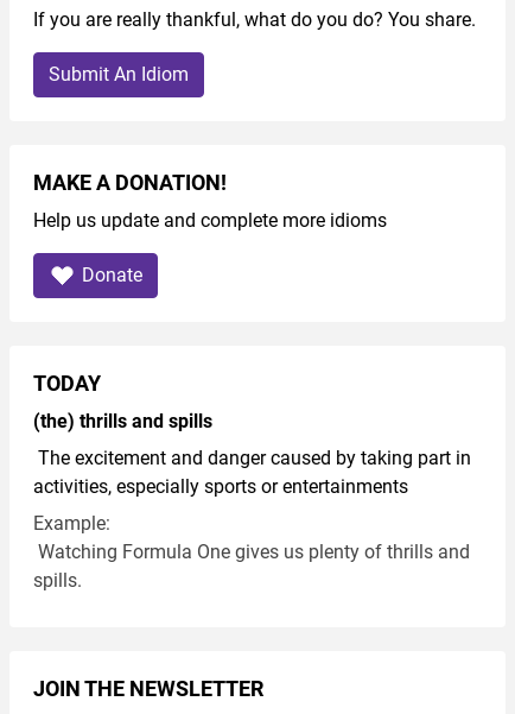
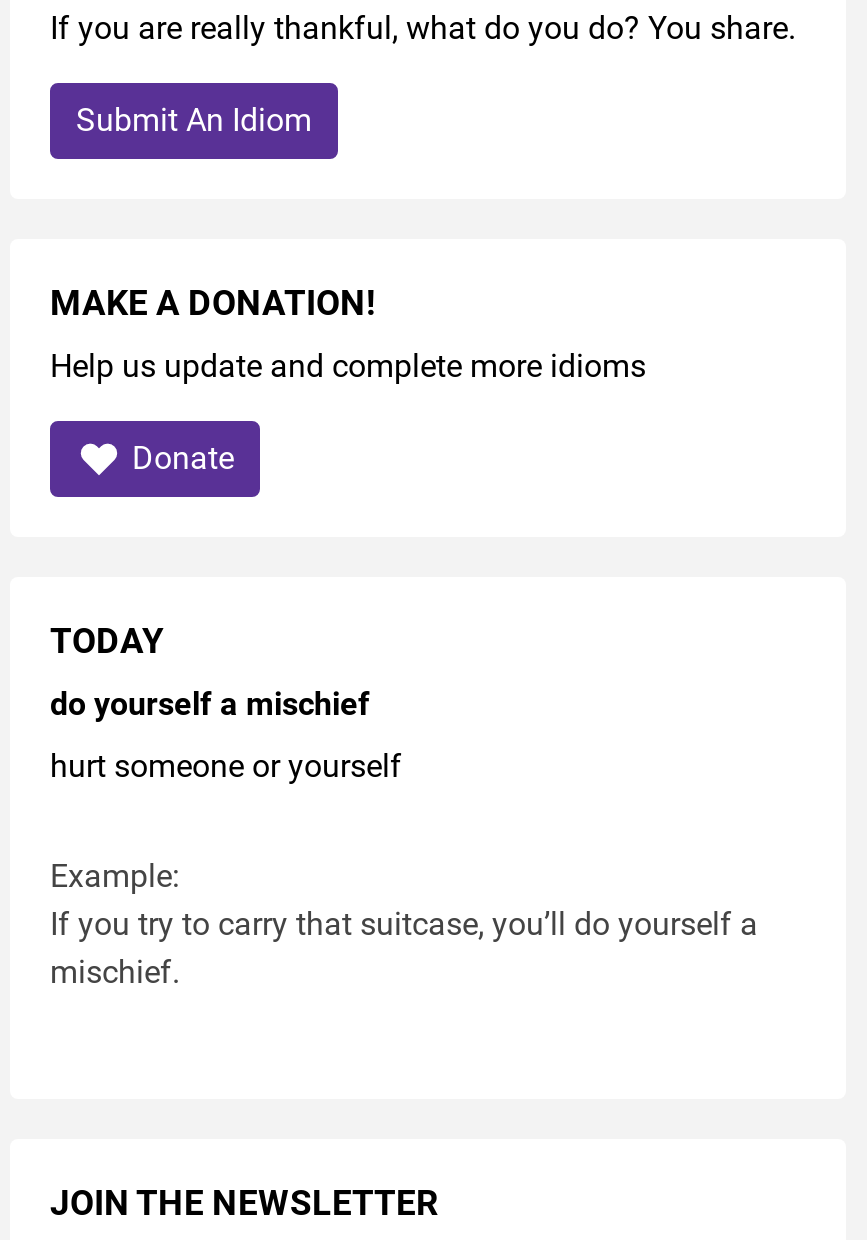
[33,410,212,432] (the) thrills and spills -> [50,685,370,723] do yourself a mischief
[33,447,471,498] The excitement and danger caused by taking part in | activities, especially sports or entertainments -> [50,747,402,785] hurt someone or yourself
[33,541,470,592] Watching Formula One gives us plenty of thrills and | spills. -> [50,905,758,991] If you try to carry that suitcase, you’ll do yourself a | mischief.

